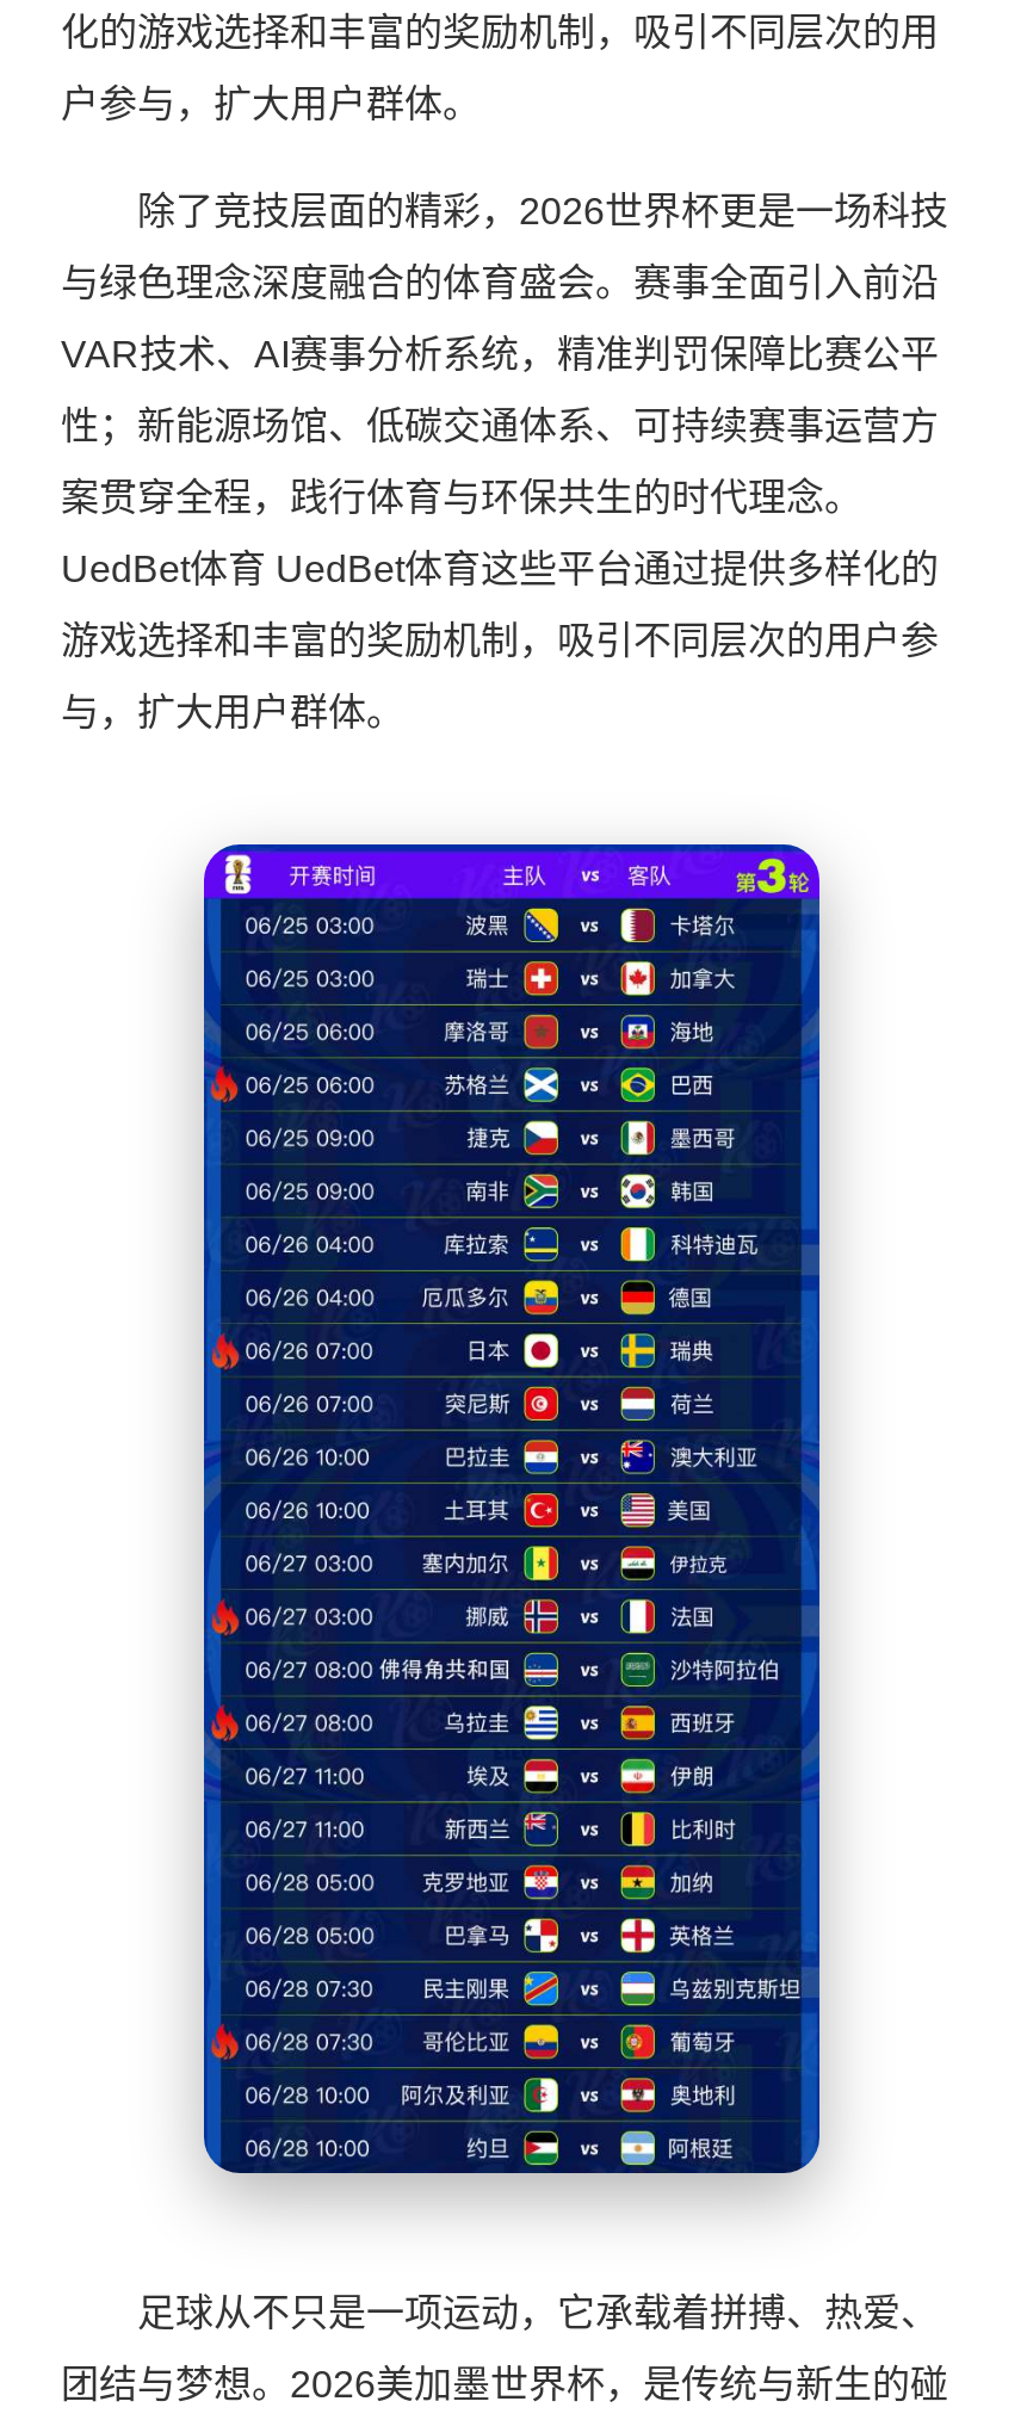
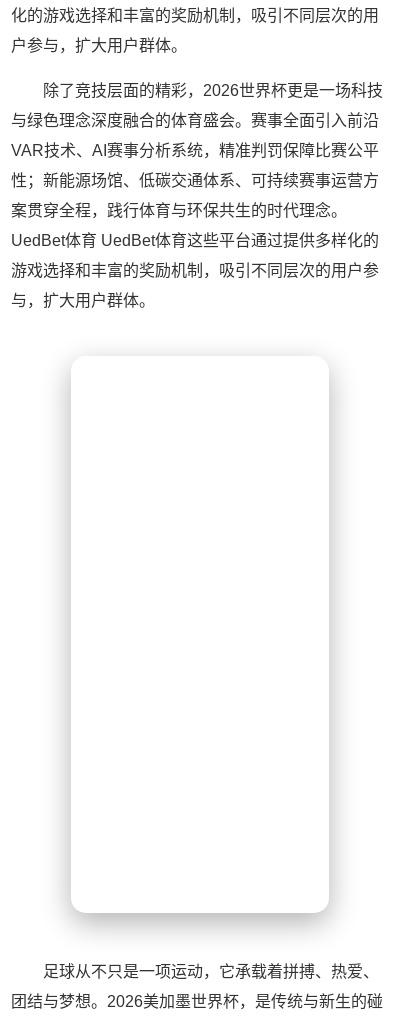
[202,842,822,2175] [image] -> none

